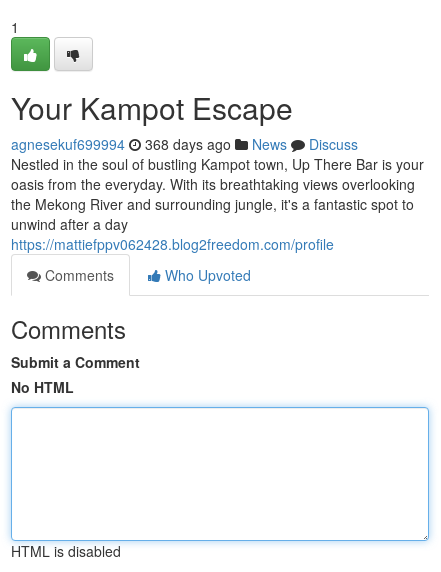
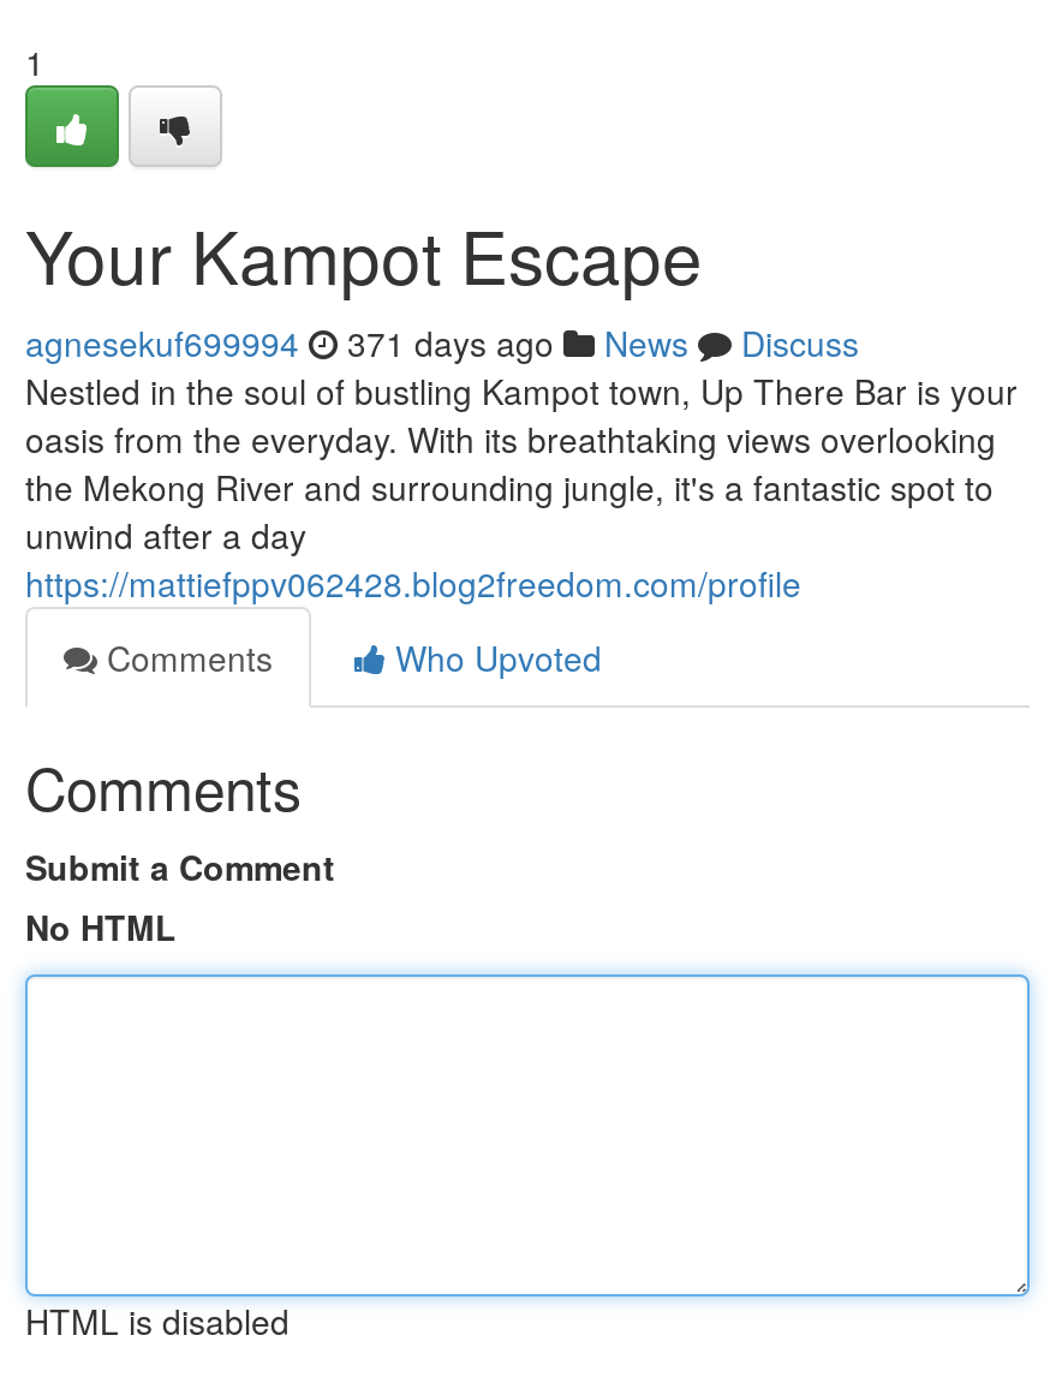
[11,134,358,154] agnesekuf699994 368 days ago News Discuss -> [25,318,859,366] agnesekuf699994 371 days ago News Discuss

